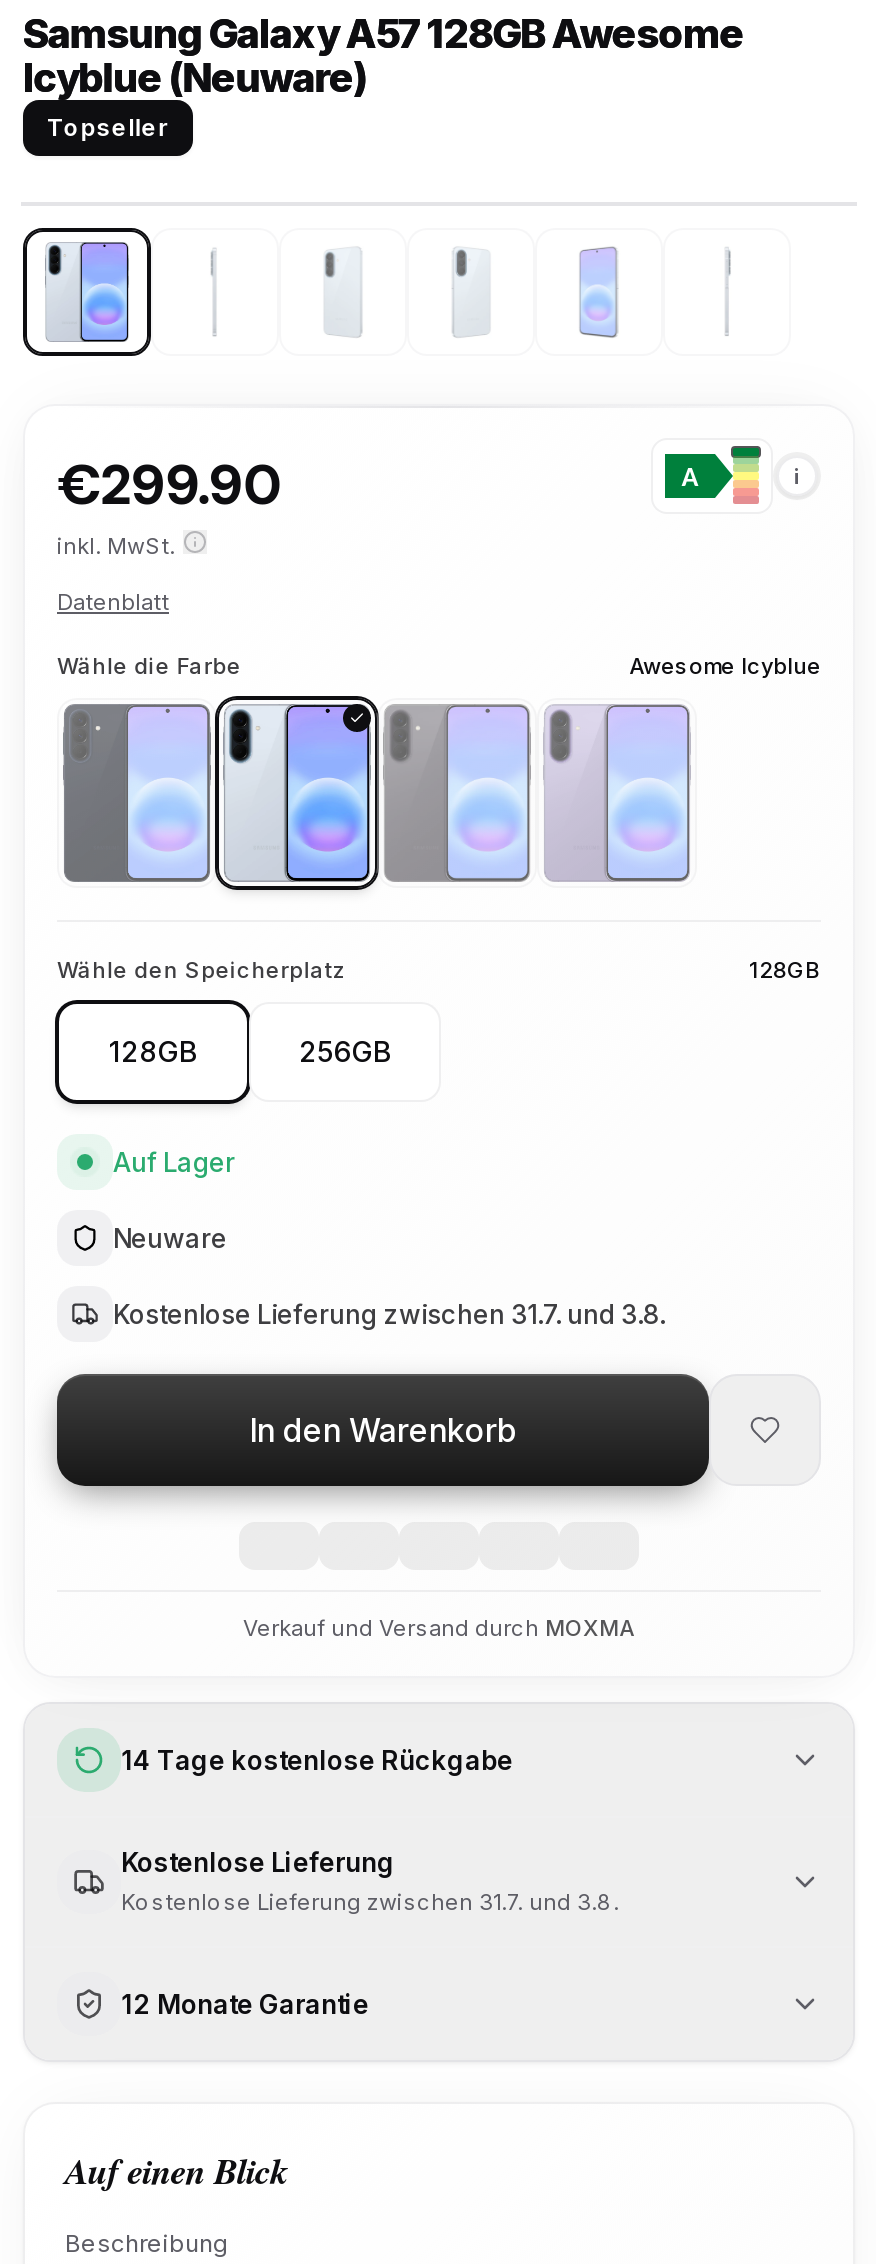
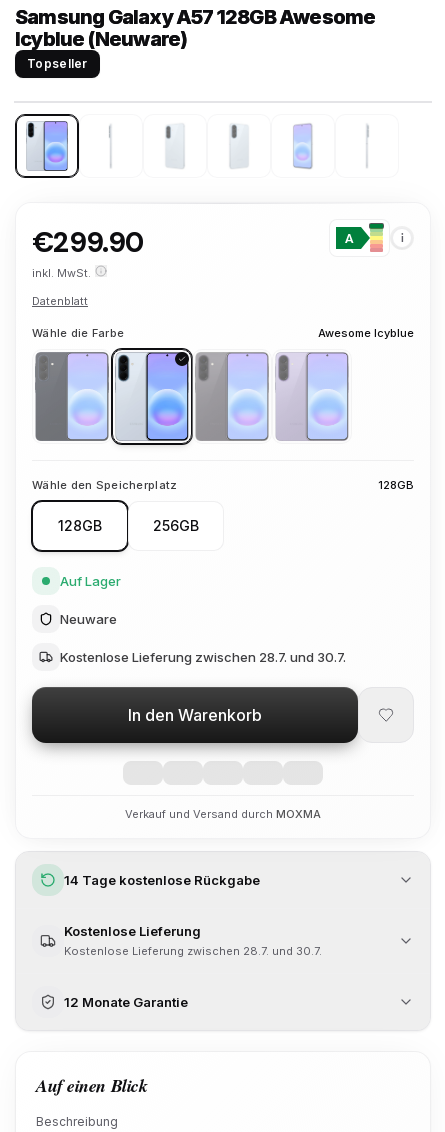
[113,1297,665,1329] Kostenlose Lieferung zwischen 31.7. und 3.8. -> [60,649,346,665] Kostenlose Lieferung zwischen 28.7. und 30.7.
[121,1888,619,1916] Kostenlose Lieferung zwischen 31.7. und 3.8. -> [64,944,322,958] Kostenlose Lieferung zwischen 28.7. und 30.7.

